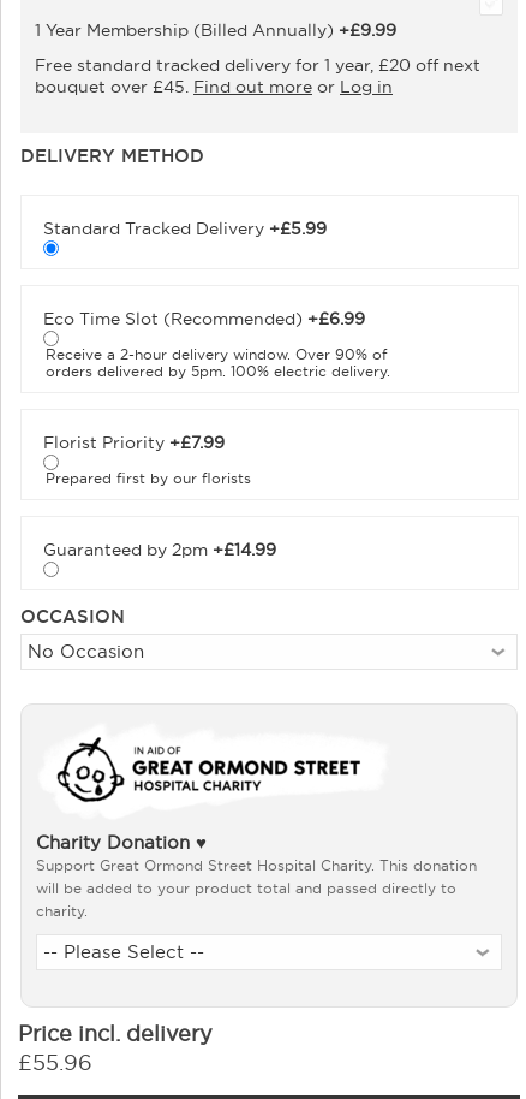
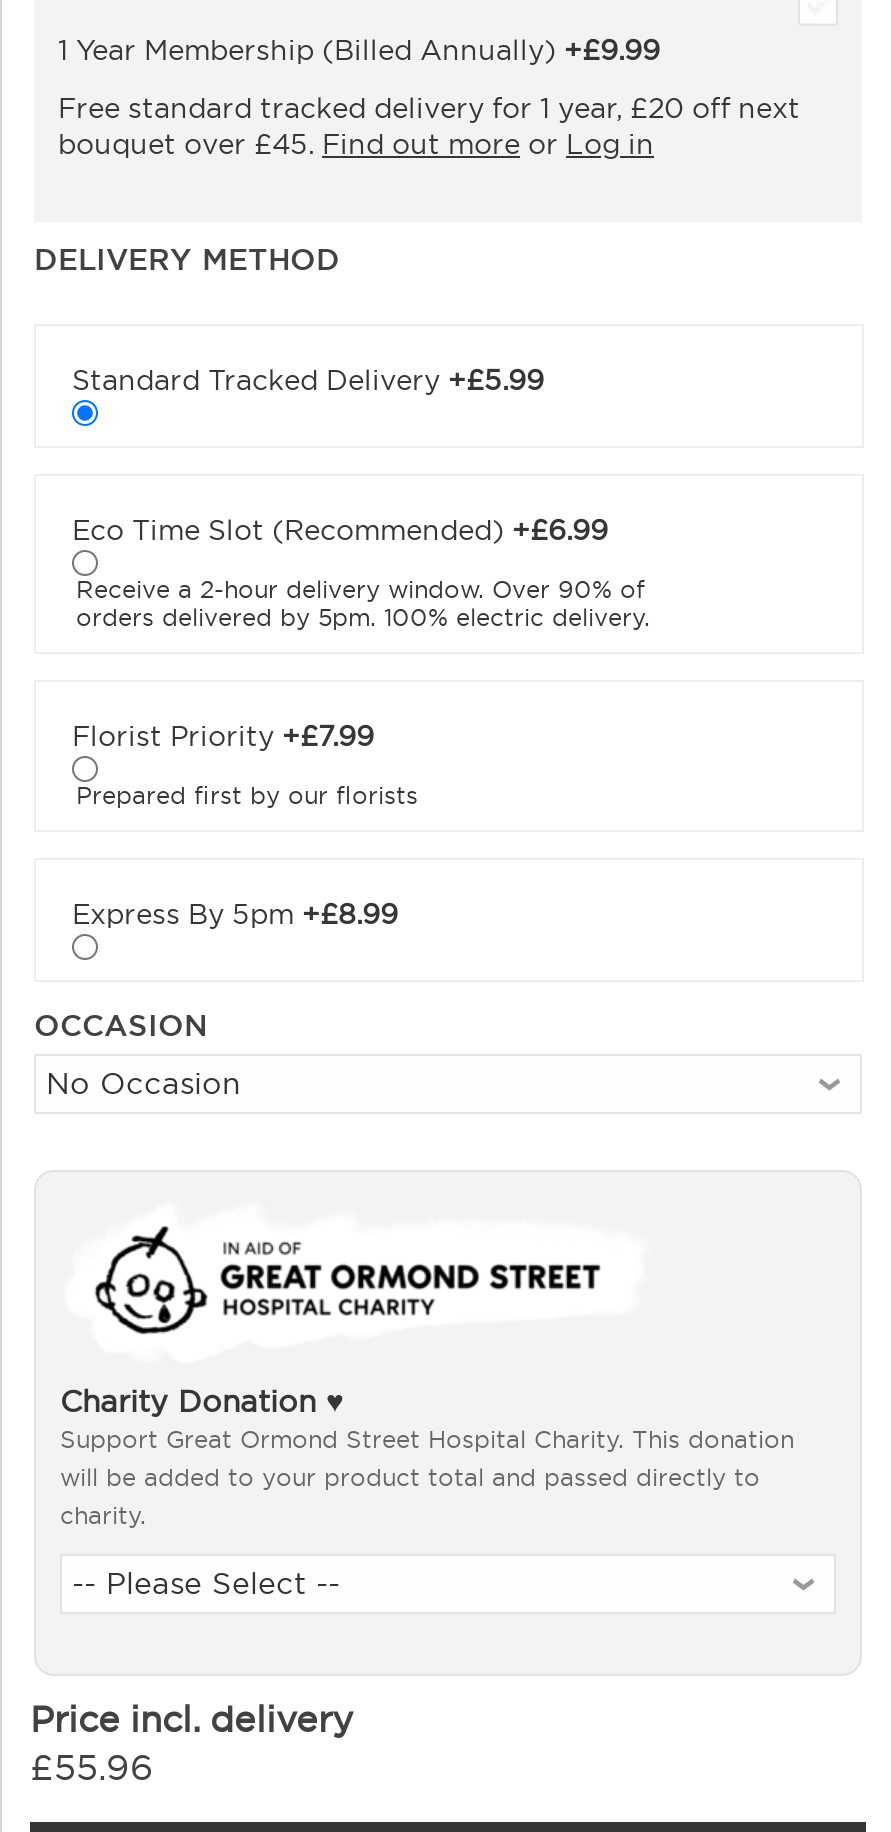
[43,539,276,561] Guaranteed by 2pm +£14.99 -> [72,897,398,933] Express By 5pm +£8.99

